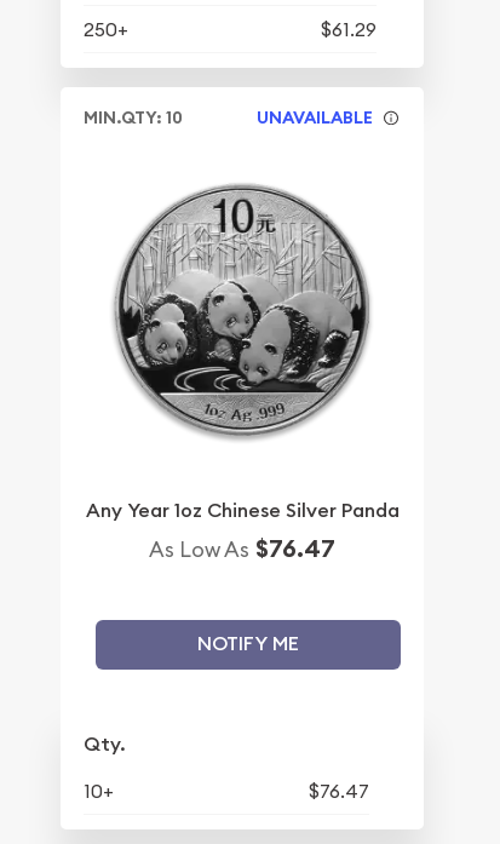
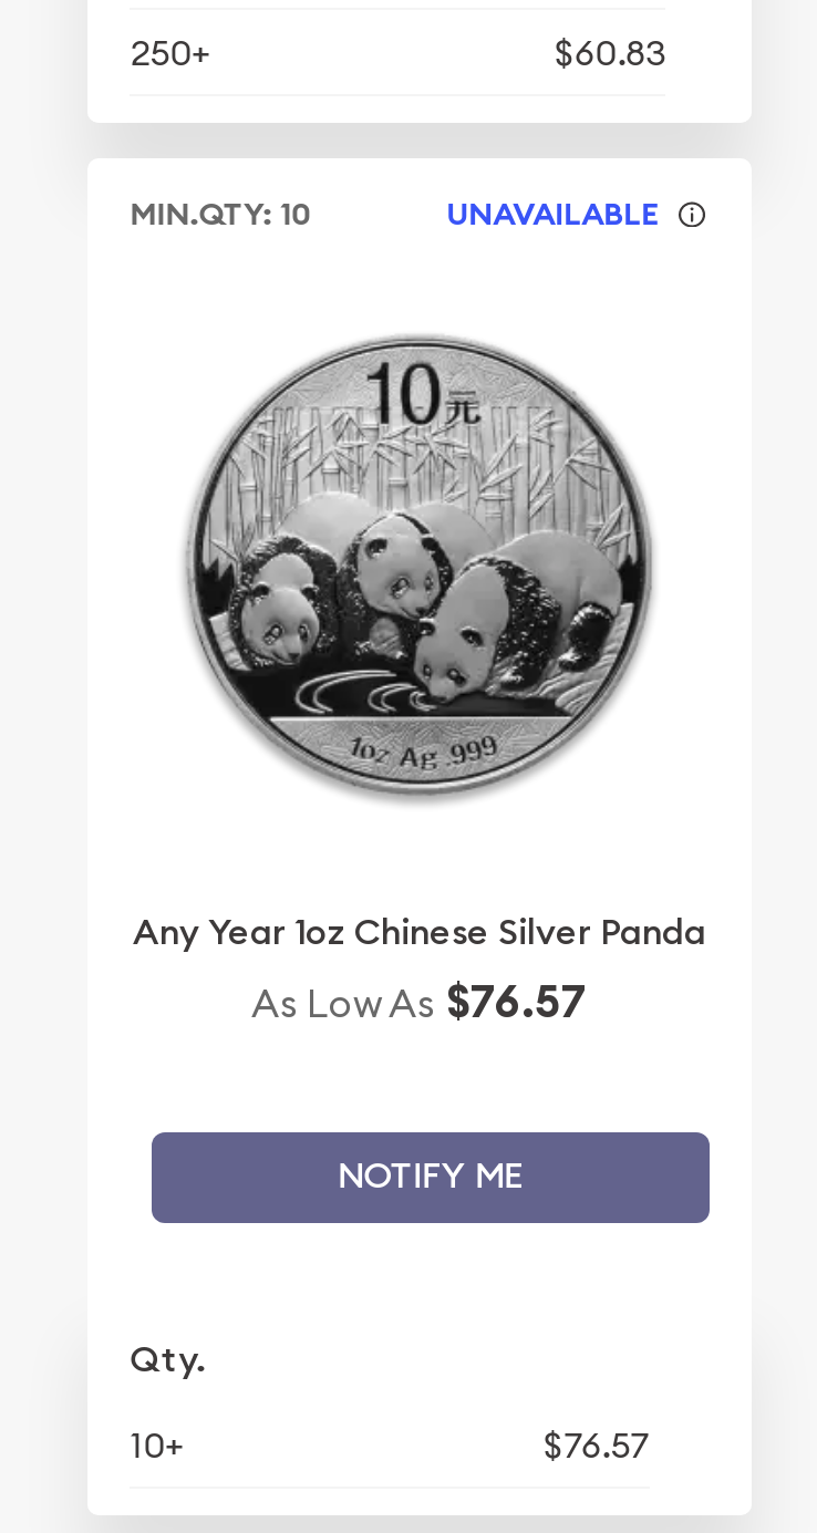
[321,17,377,41] $61.29 -> [555,30,666,74] $60.83
[149,533,335,564] As Low As $76.47 -> [251,972,588,1030] As Low As $76.57
[309,778,369,803] $76.47 -> [544,1422,650,1466] $76.57

